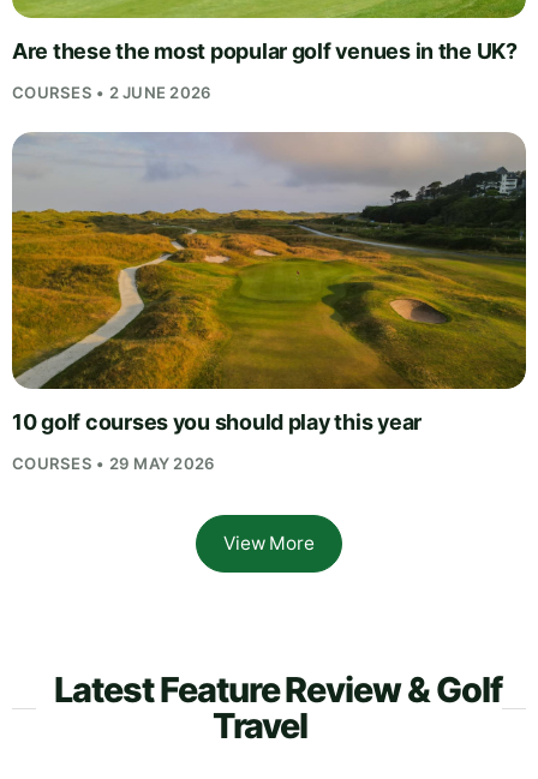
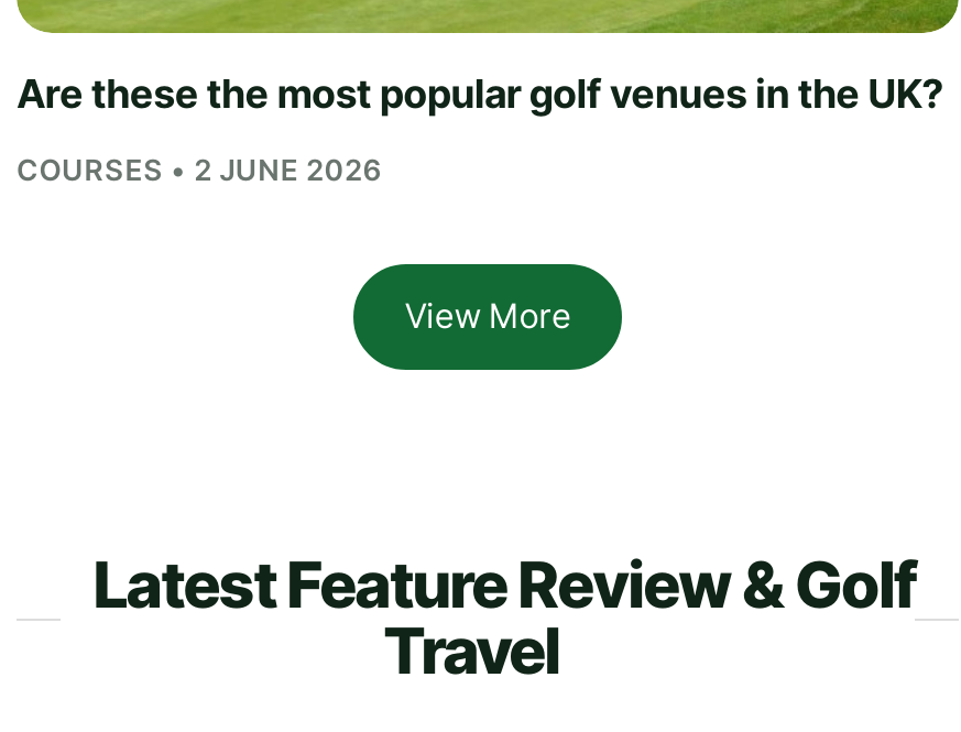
[11,131,527,472] [image] | 10 golf courses you should play this year | COURSES • 29 MAY 2026 -> none

